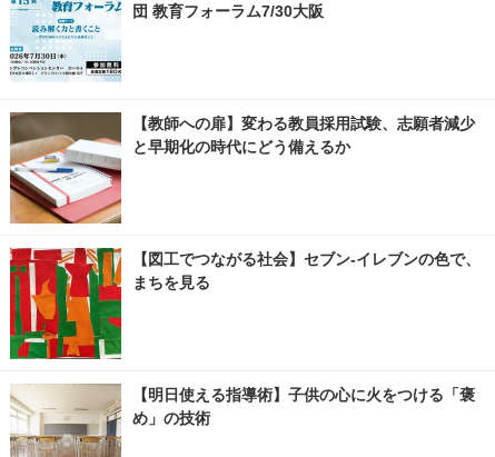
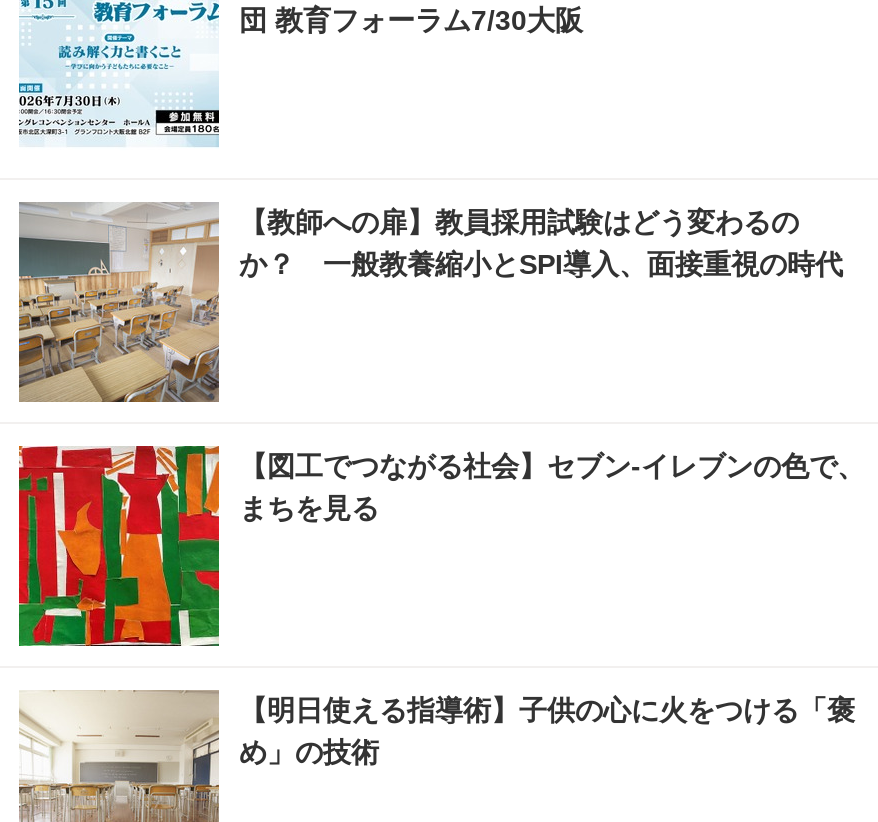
[10,111,475,225] [image] | 【教師への扉】変わる教員採用試験、志願者減少 | と早期化の時代にどう備えるか -> [17,202,843,404] [image] | 【教師への扉】教員採用試験はどう変わるの | か？ 一般教養縮小とSPI導入、面接重視の時代

